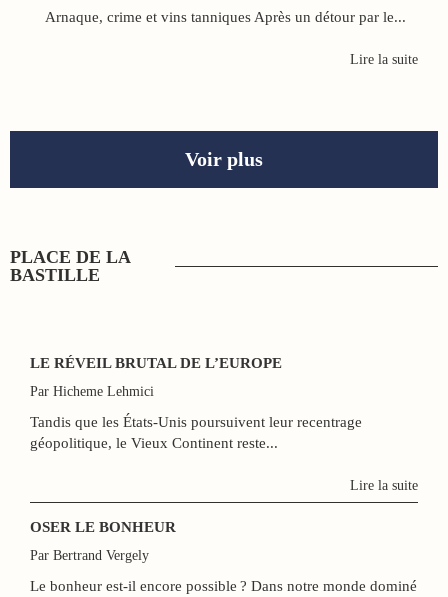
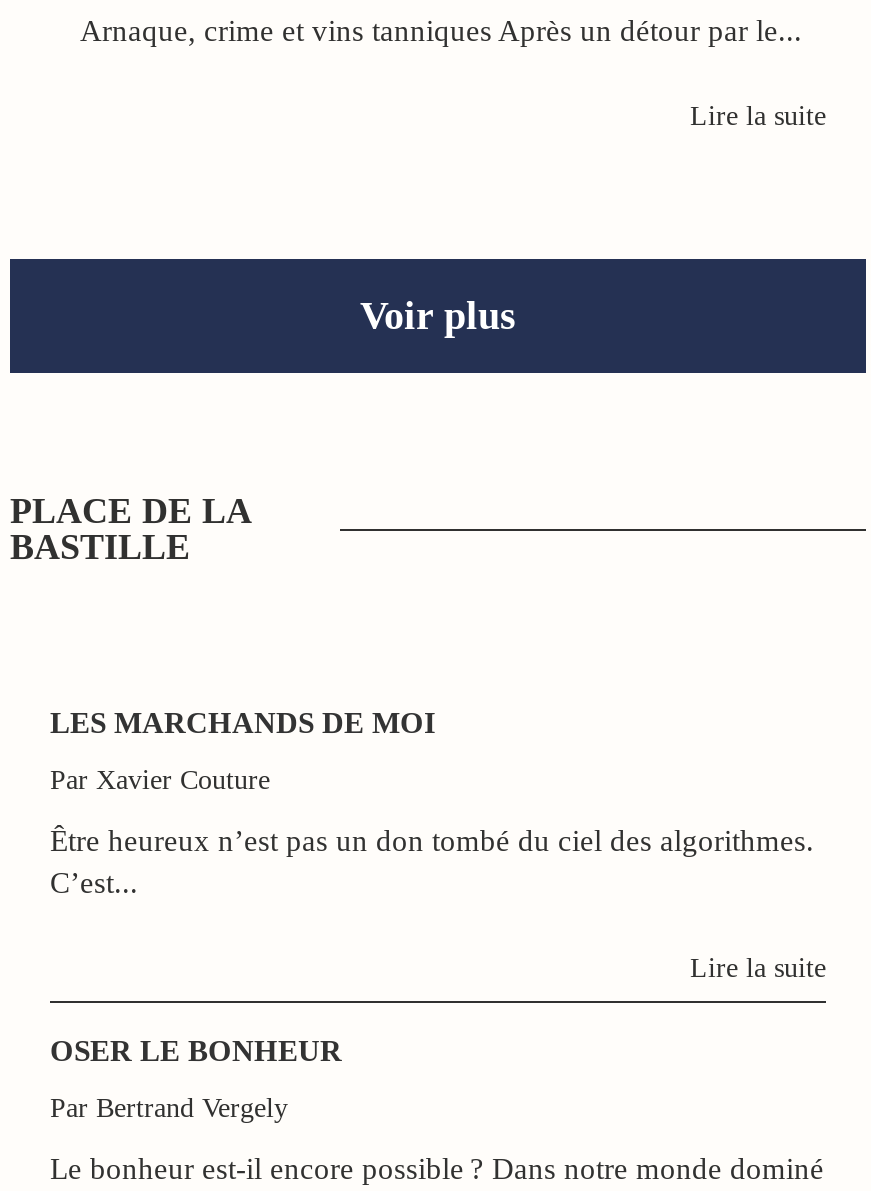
[30,355,282,371] LE RÉVEIL BRUTAL DE L’EUROPE -> [50,707,436,739] LES MARCHANDS DE MOI
[30,384,154,399] Par Hicheme Lehmici -> [50,765,270,795] Par Xavier Couture
[30,414,362,451] Tandis que les États-Unis poursuivent leur recentrage | géopolitique, le Vieux Continent reste... -> [50,825,814,899] Être heureux n’est pas un don tombé du ciel des algorithmes. | C’est...

